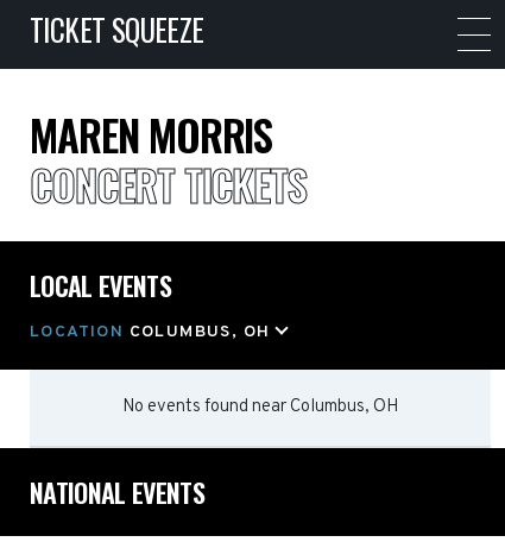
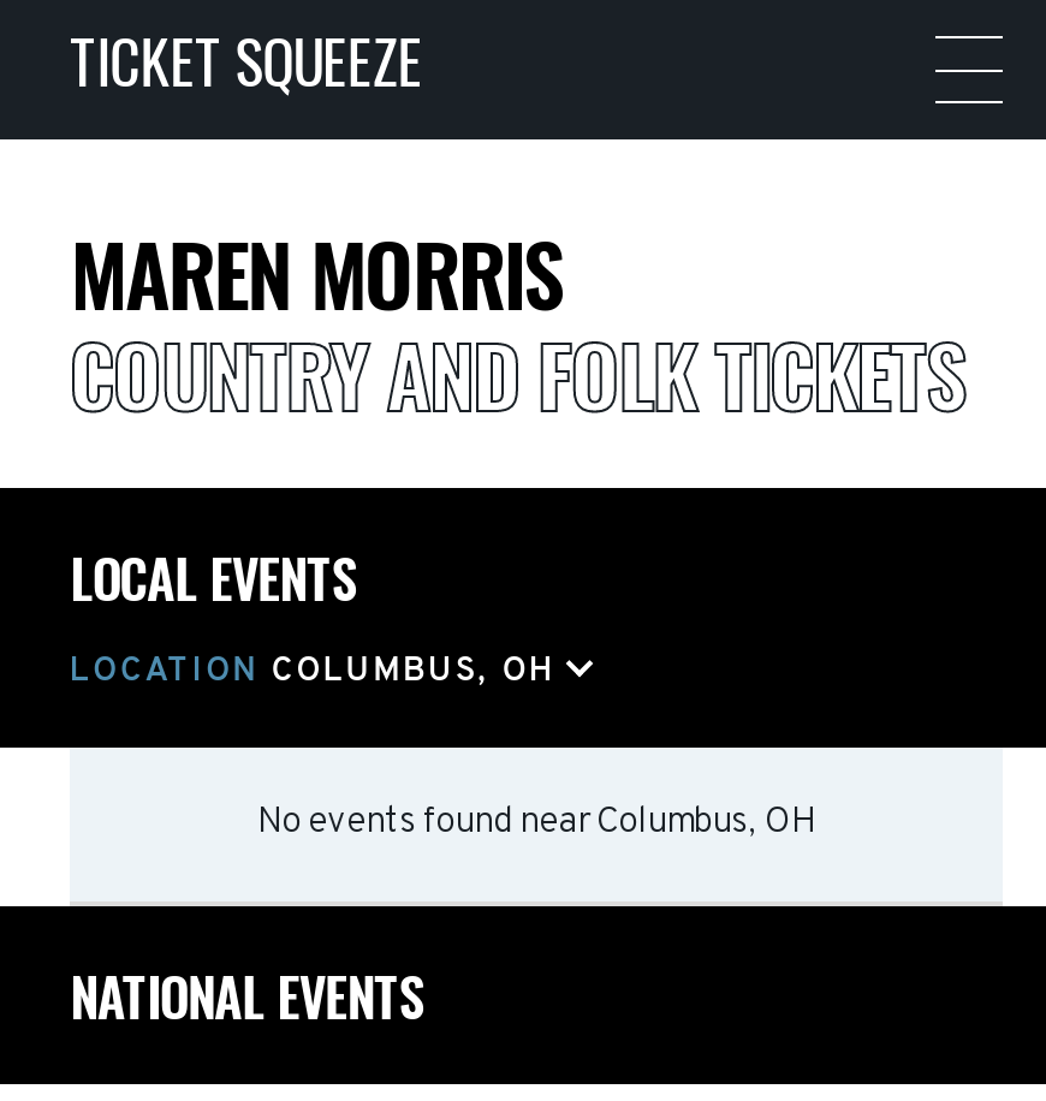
[30,153,307,215] CONCERT TICKETS -> [70,310,964,435] COUNTRY AND FOLK TICKETS

